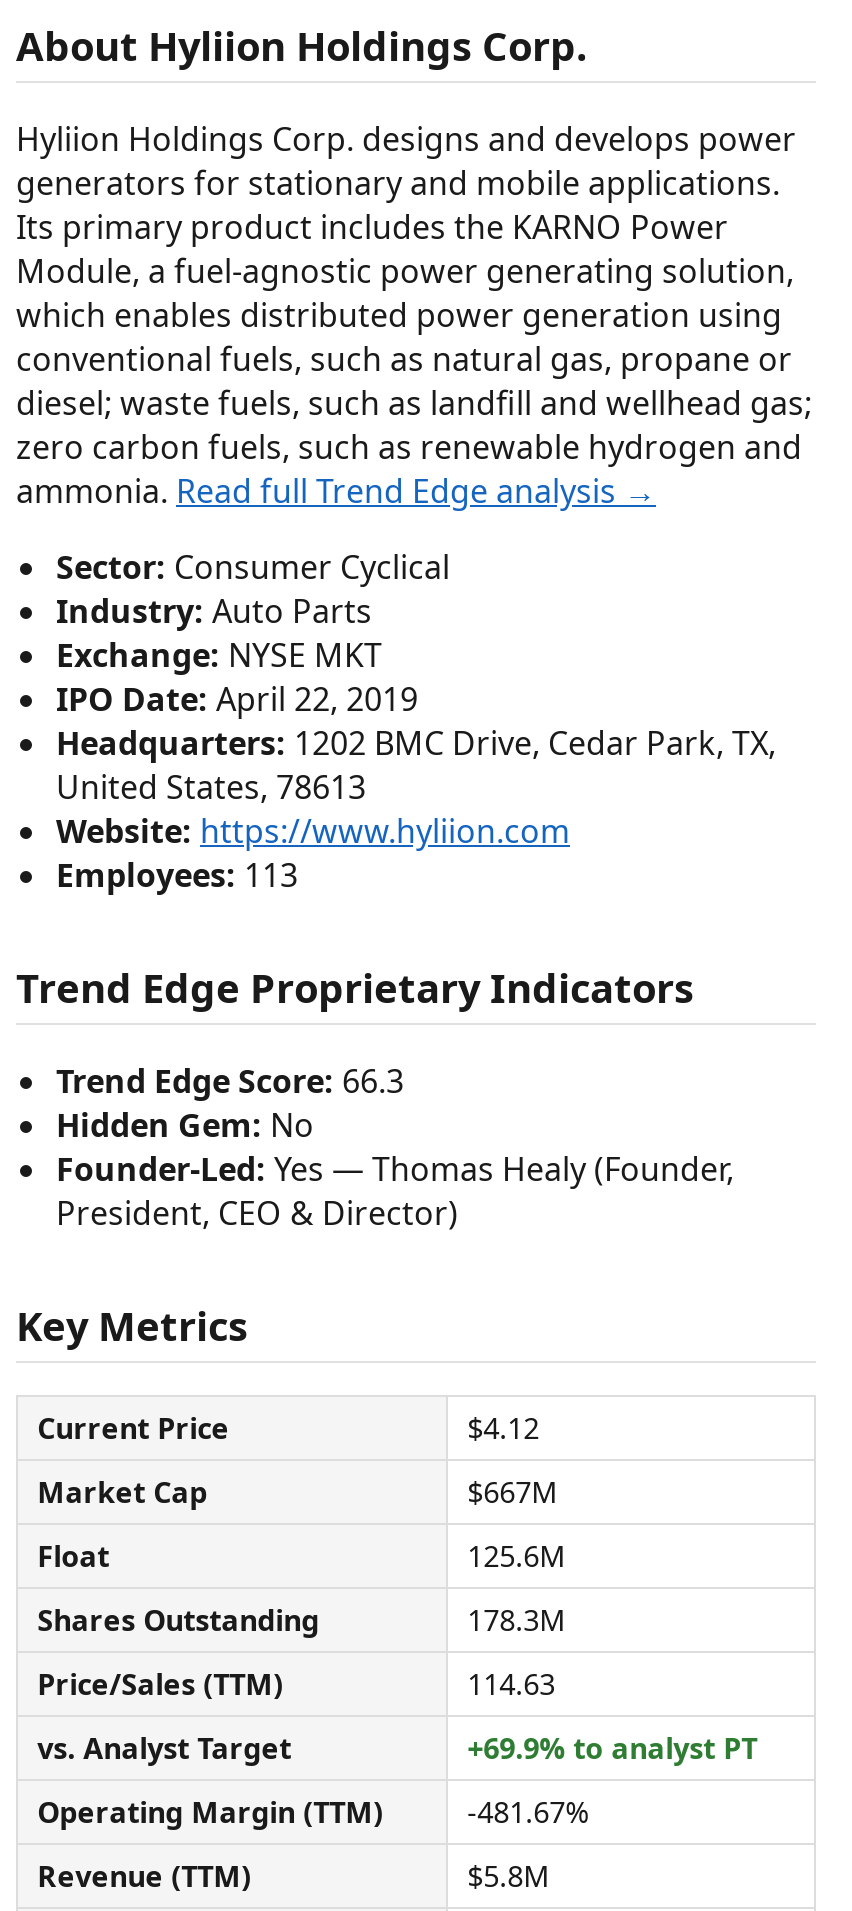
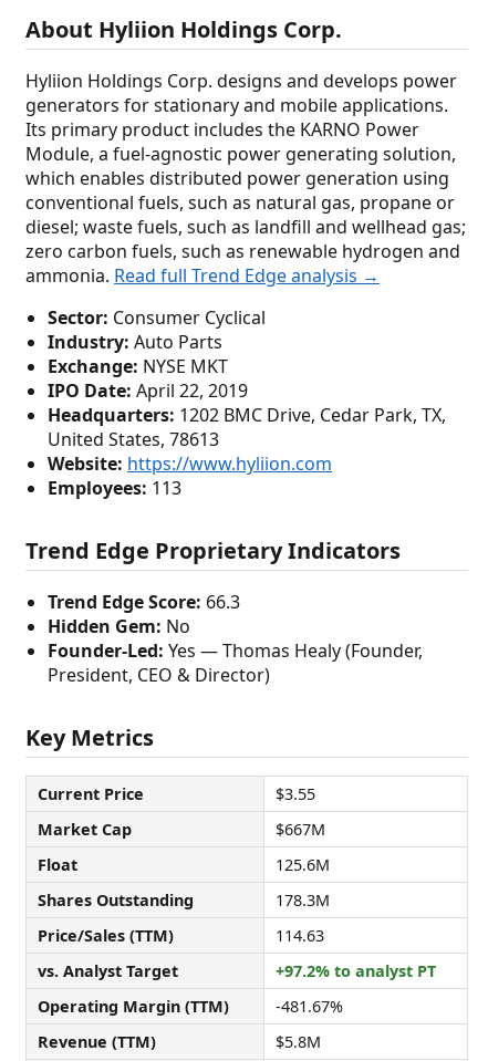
[467,1409,539,1447] $4.12 -> [275,784,315,805] $3.55
[467,1729,757,1767] +69.9% to analyst PT -> [275,961,436,982] +97.2% to analyst PT

